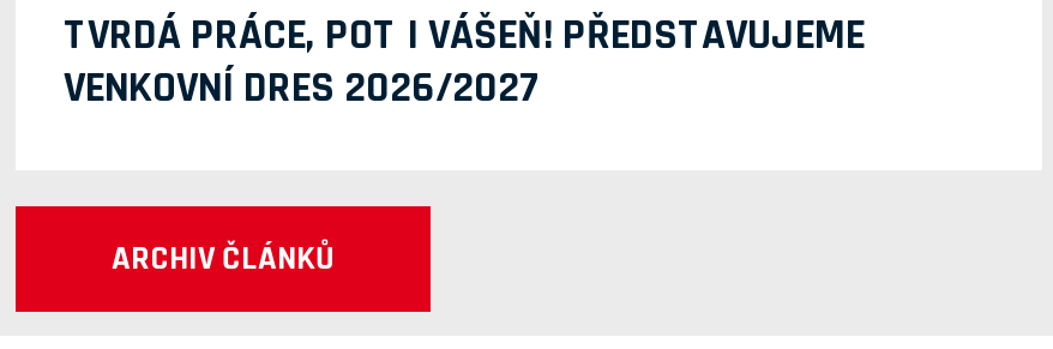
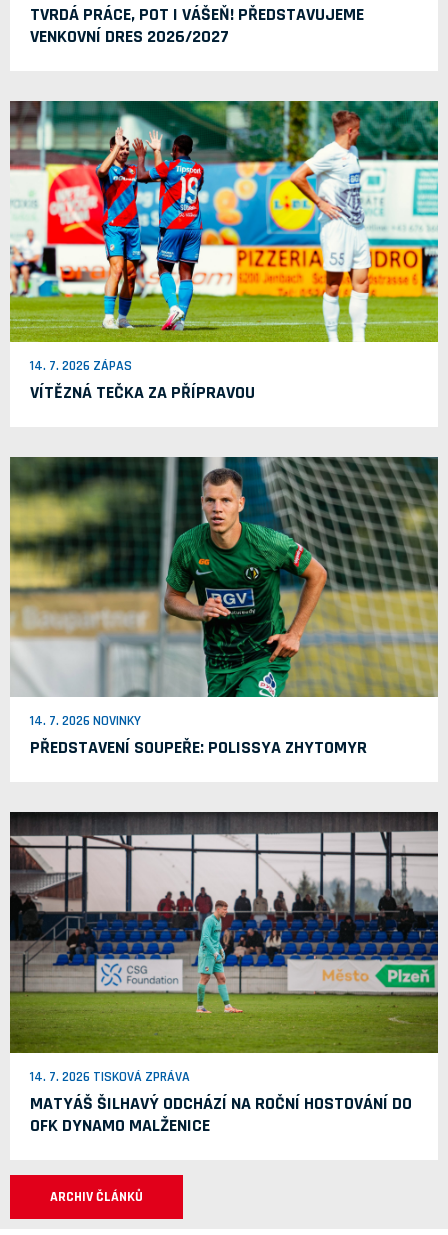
none -> [9,99,439,403] [image] | 14. 7. 2026 ZÁPAS | VÍTĚZNÁ TEČKA ZA PŘÍPRAVOU
none -> [9,455,439,759] [image] | 14. 7. 2026 NOVINKY | PŘEDSTAVENÍ SOUPEŘE: POLISSYA ZHYTOMYR
none -> [9,810,439,1137] [image] | 14. 7. 2026 TISKOVÁ ZPRÁVA | MATYÁŠ ŠILHAVÝ ODCHÁZÍ NA ROČNÍ HOSTOVÁNÍ DO | OFK DYNAMO MALŽENICE

